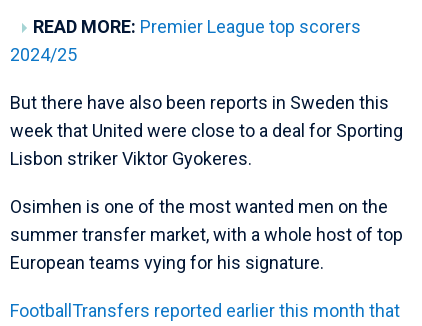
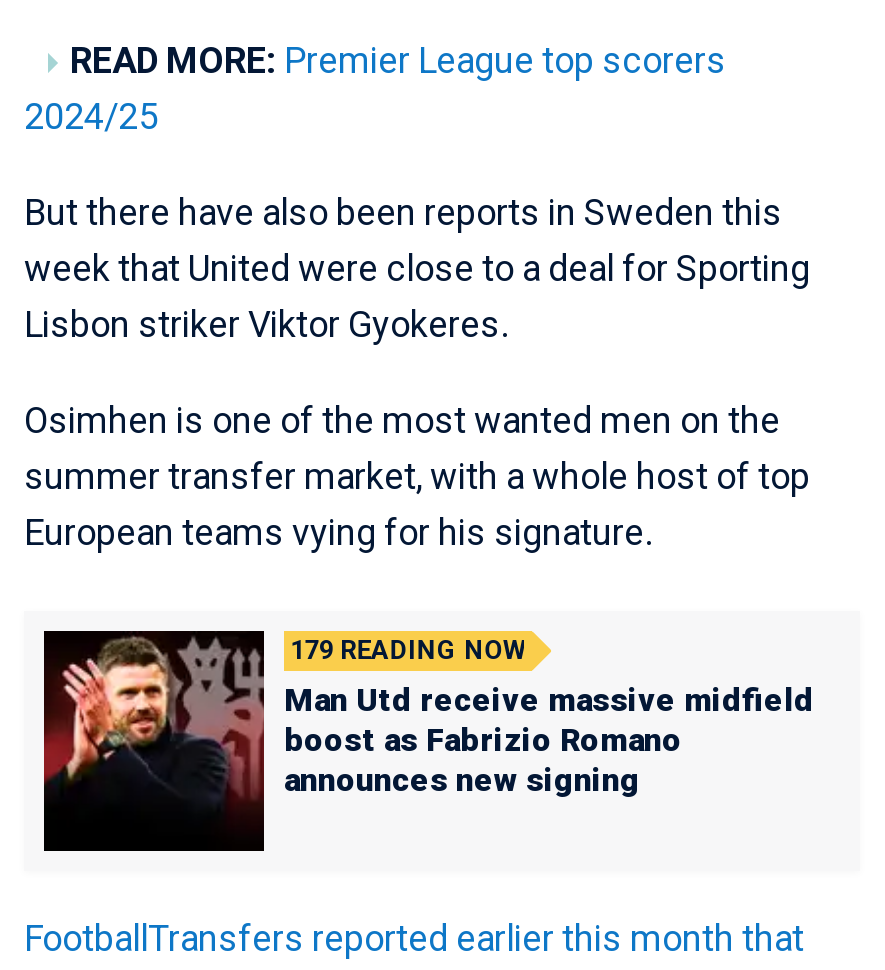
none -> [42,628,814,854] [image] | 179 READING NOW | Man Utd receive massive midfield | boost as Fabrizio Romano | announces new signing

